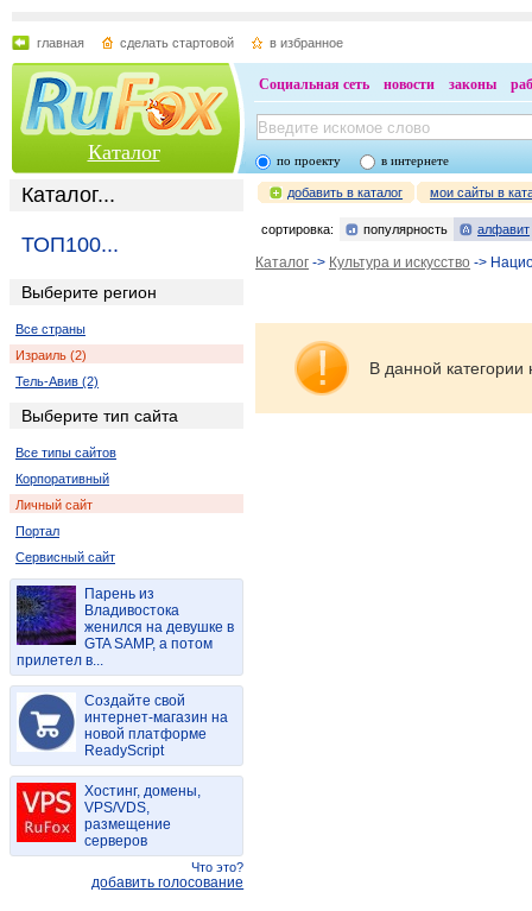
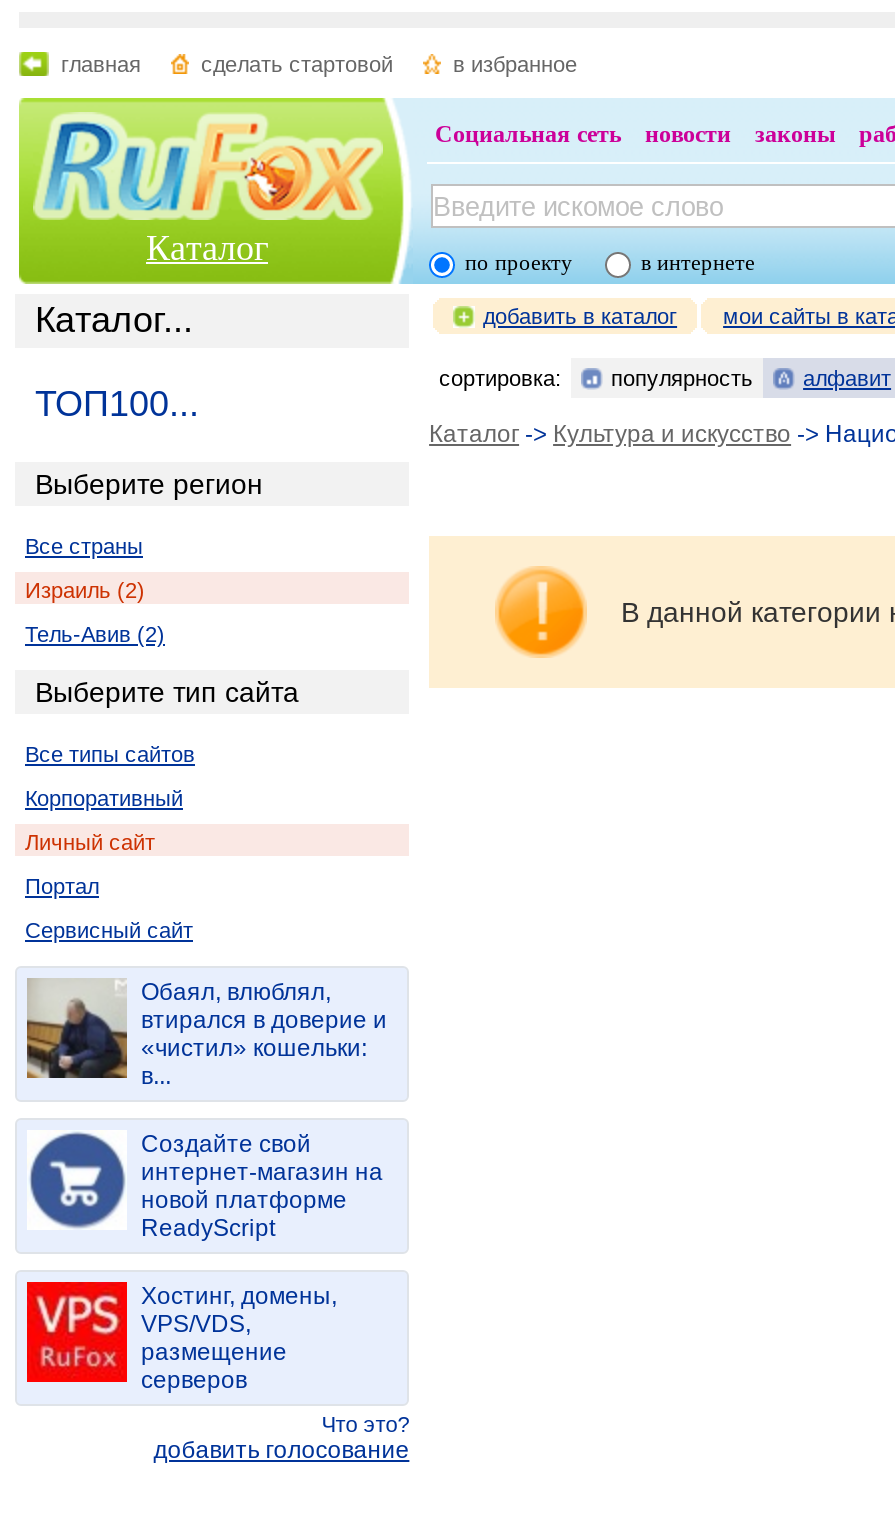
[15,584,234,669] [image] | Парень из | Владивостока | женился на девушке в | GTA SAMP, а потом | прилетел в... -> [25,978,387,1090] [image] | Обаял, влюблял, | втирался в доверие и | «чистил» кошельки: | в...

